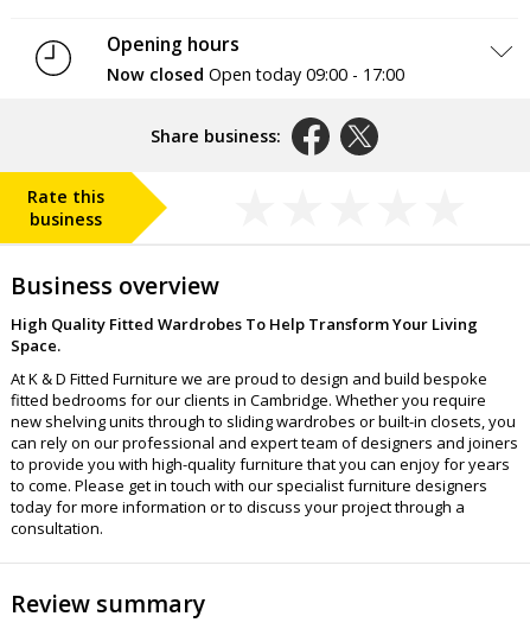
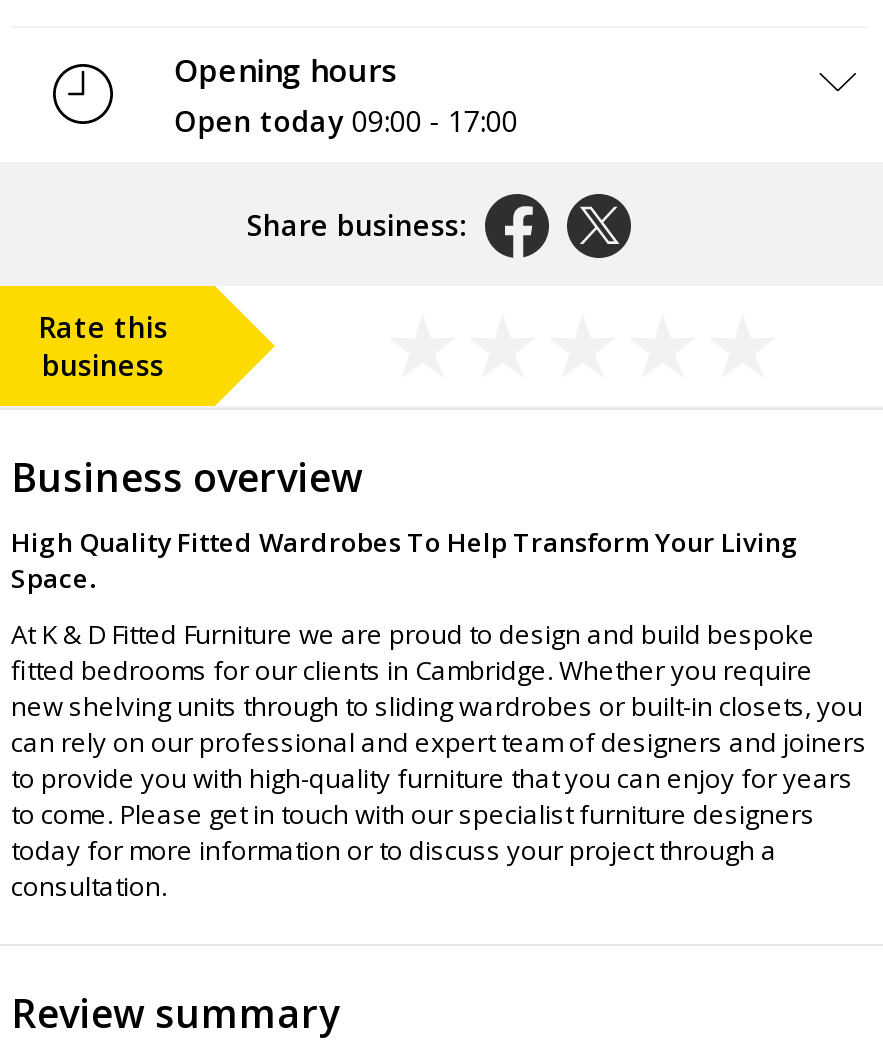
[107,63,405,86] Now closed Open today 09:00 - 17:00 -> [174,103,518,141] Open today 09:00 - 17:00

